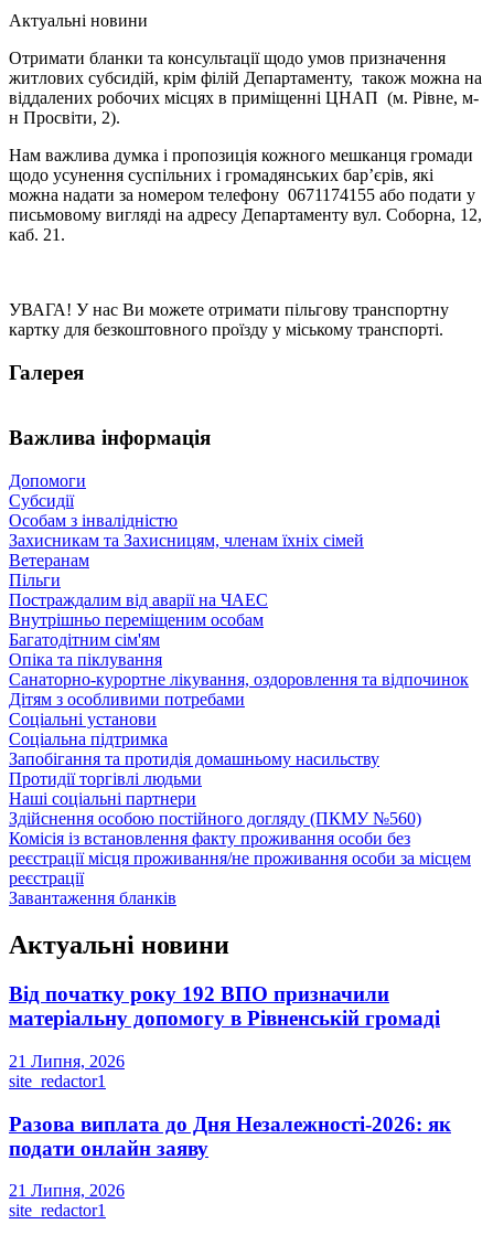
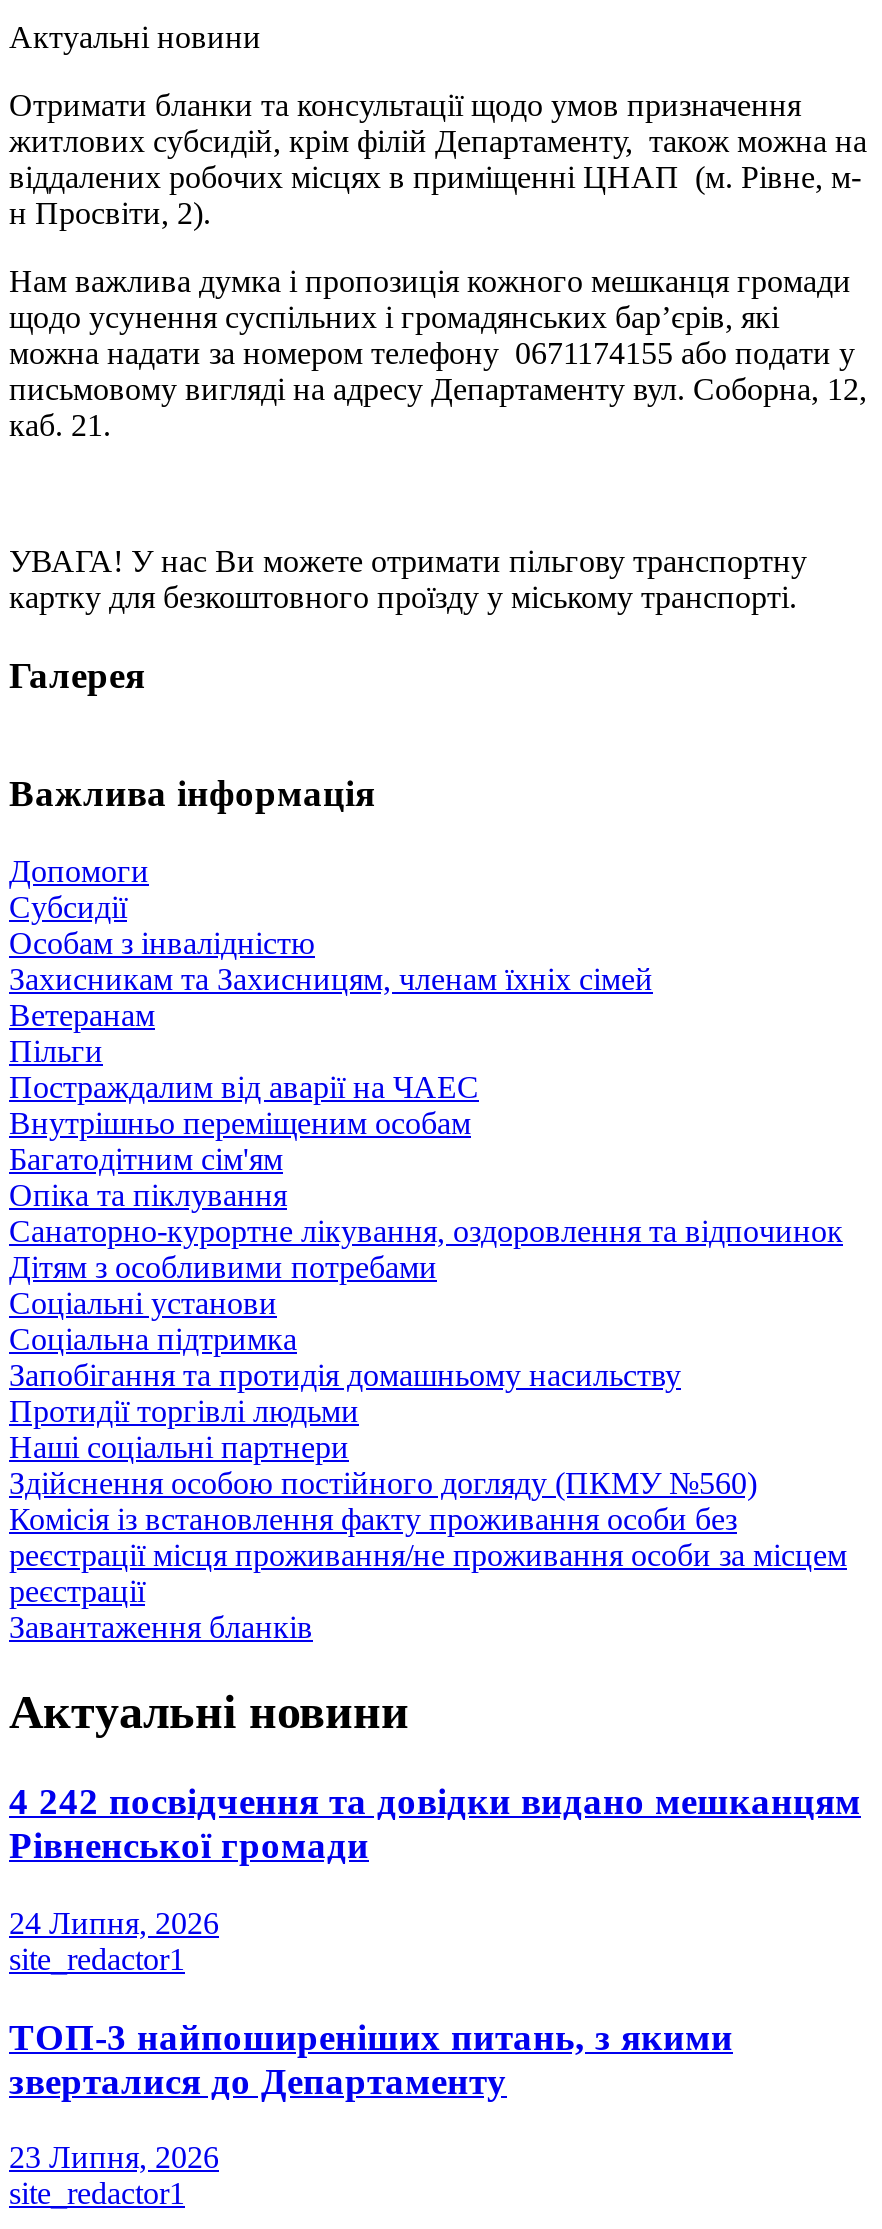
[9,982,440,1030] Від початку року 192 ВПО призначили | матеріальну допомогу в Рівненській громаді -> [9,1780,861,1866] 4 242 посвідчення та довідки видано мешканцям | Рівненської громади
[9,1052,125,1070] 21 Липня, 2026 -> [9,1906,219,1940] 24 Липня, 2026
[9,1112,451,1159] Разова виплата до Дня Незалежності-2026: як | подати онлайн заяву -> [9,2015,733,2101] ТОП-3 найпоширеніших питань, з якими | зверталися до Департаменту
[9,1181,125,1200] 21 Липня, 2026 -> [9,2140,219,2174] 23 Липня, 2026

